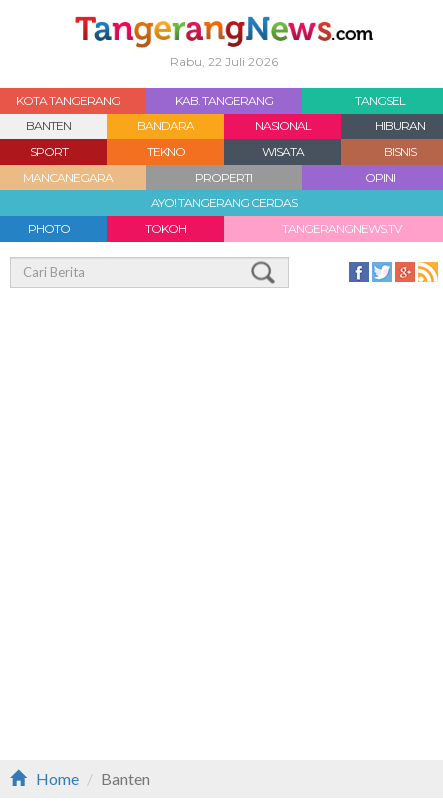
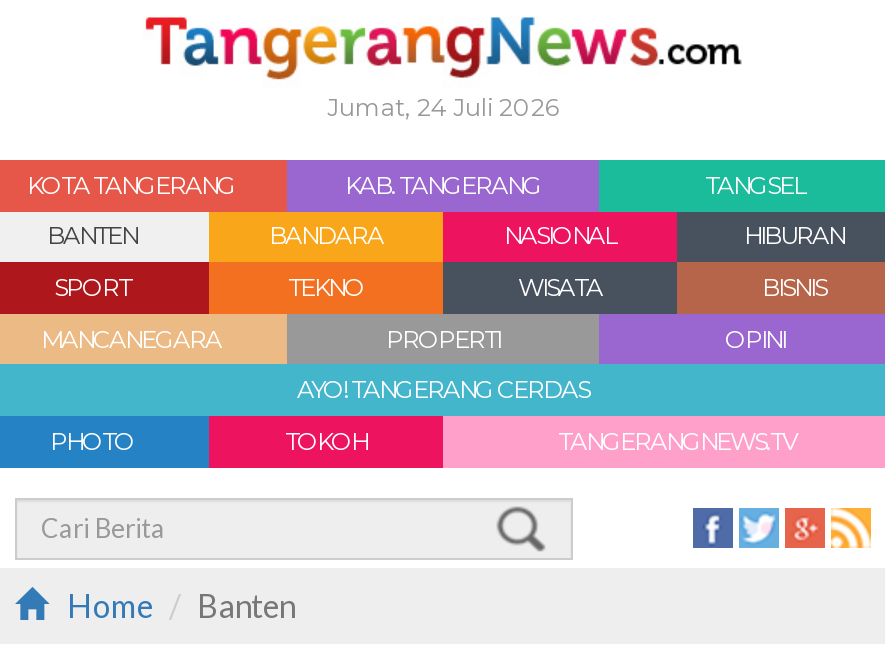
[170,54,278,69] Rabu, 22 Juli 2026 -> [327,92,559,122] Jumat, 24 Juli 2026

